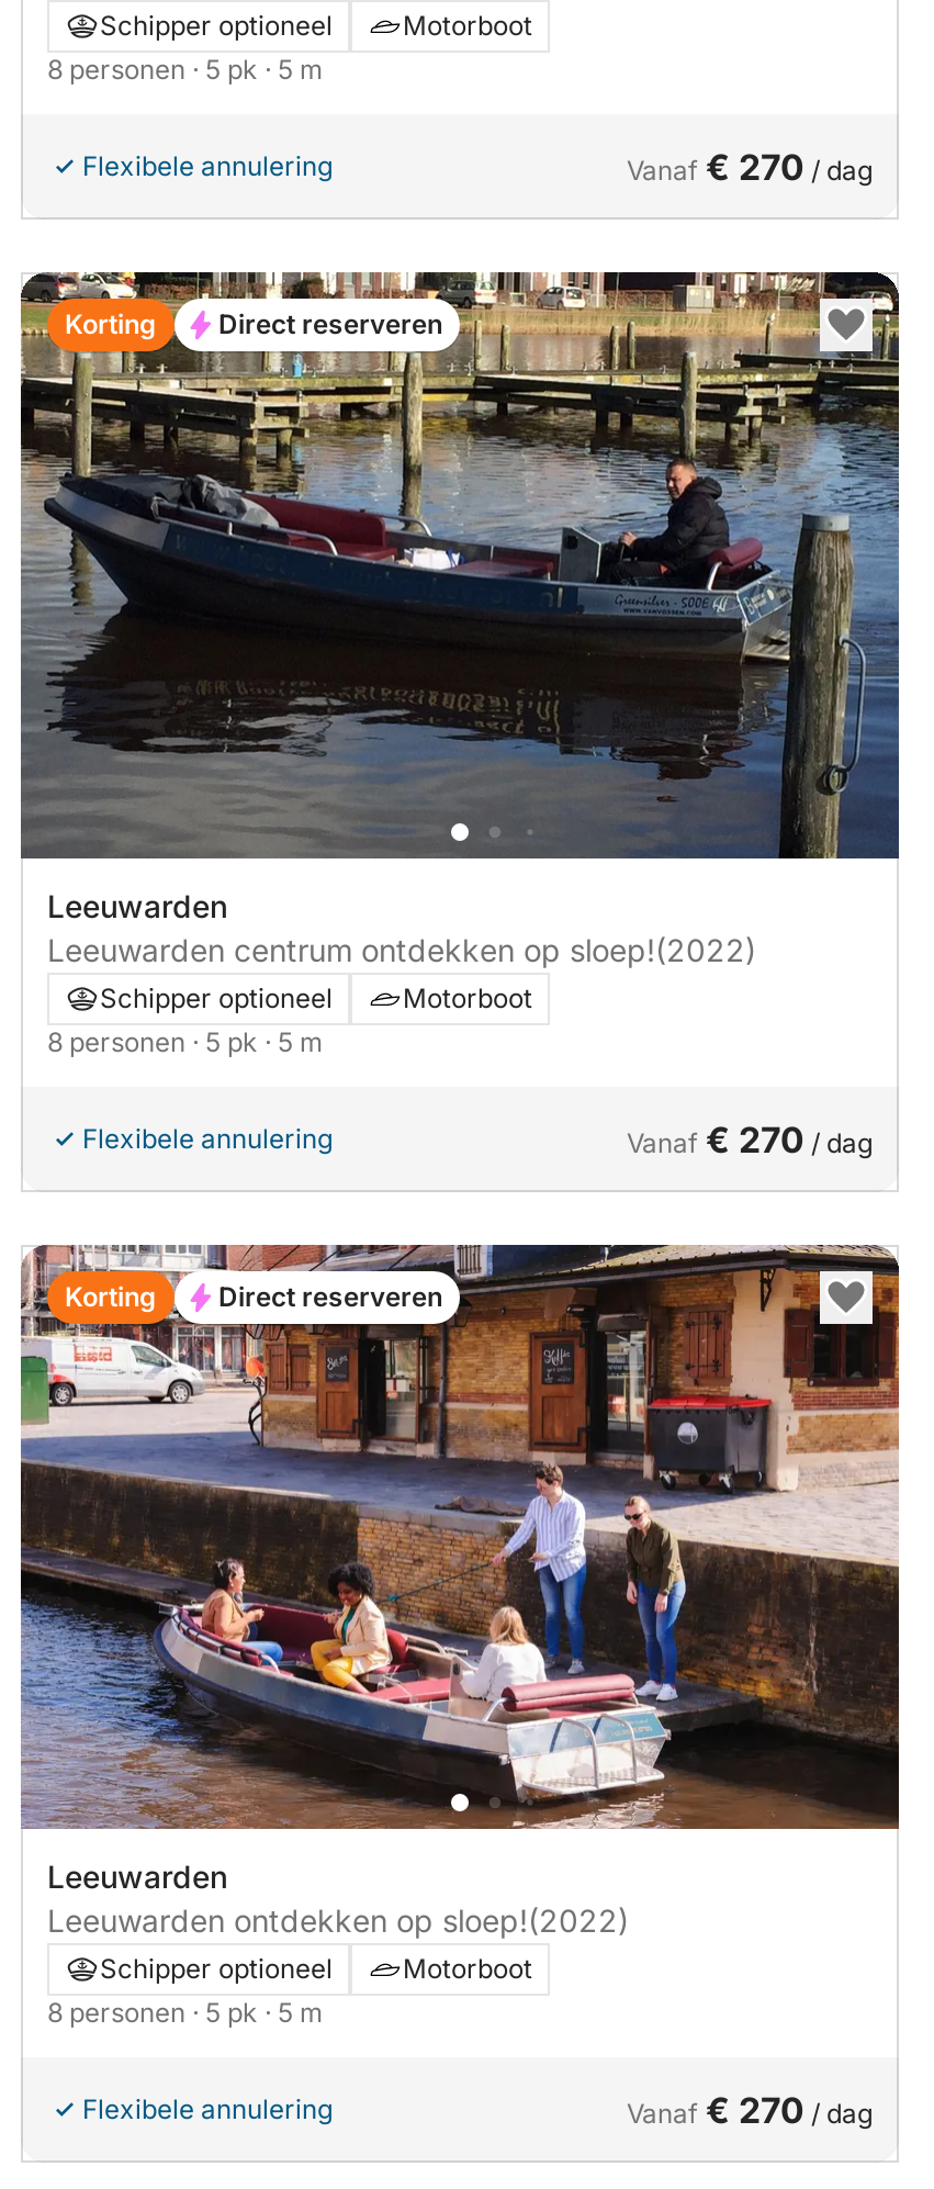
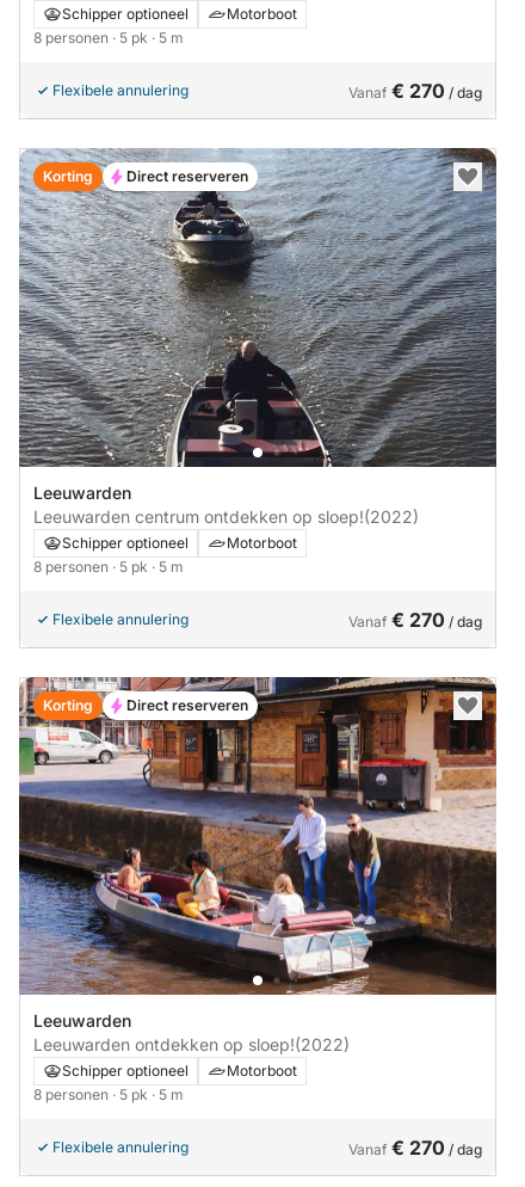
[19,270,901,858] [image] -> [19,148,498,467] [image]

